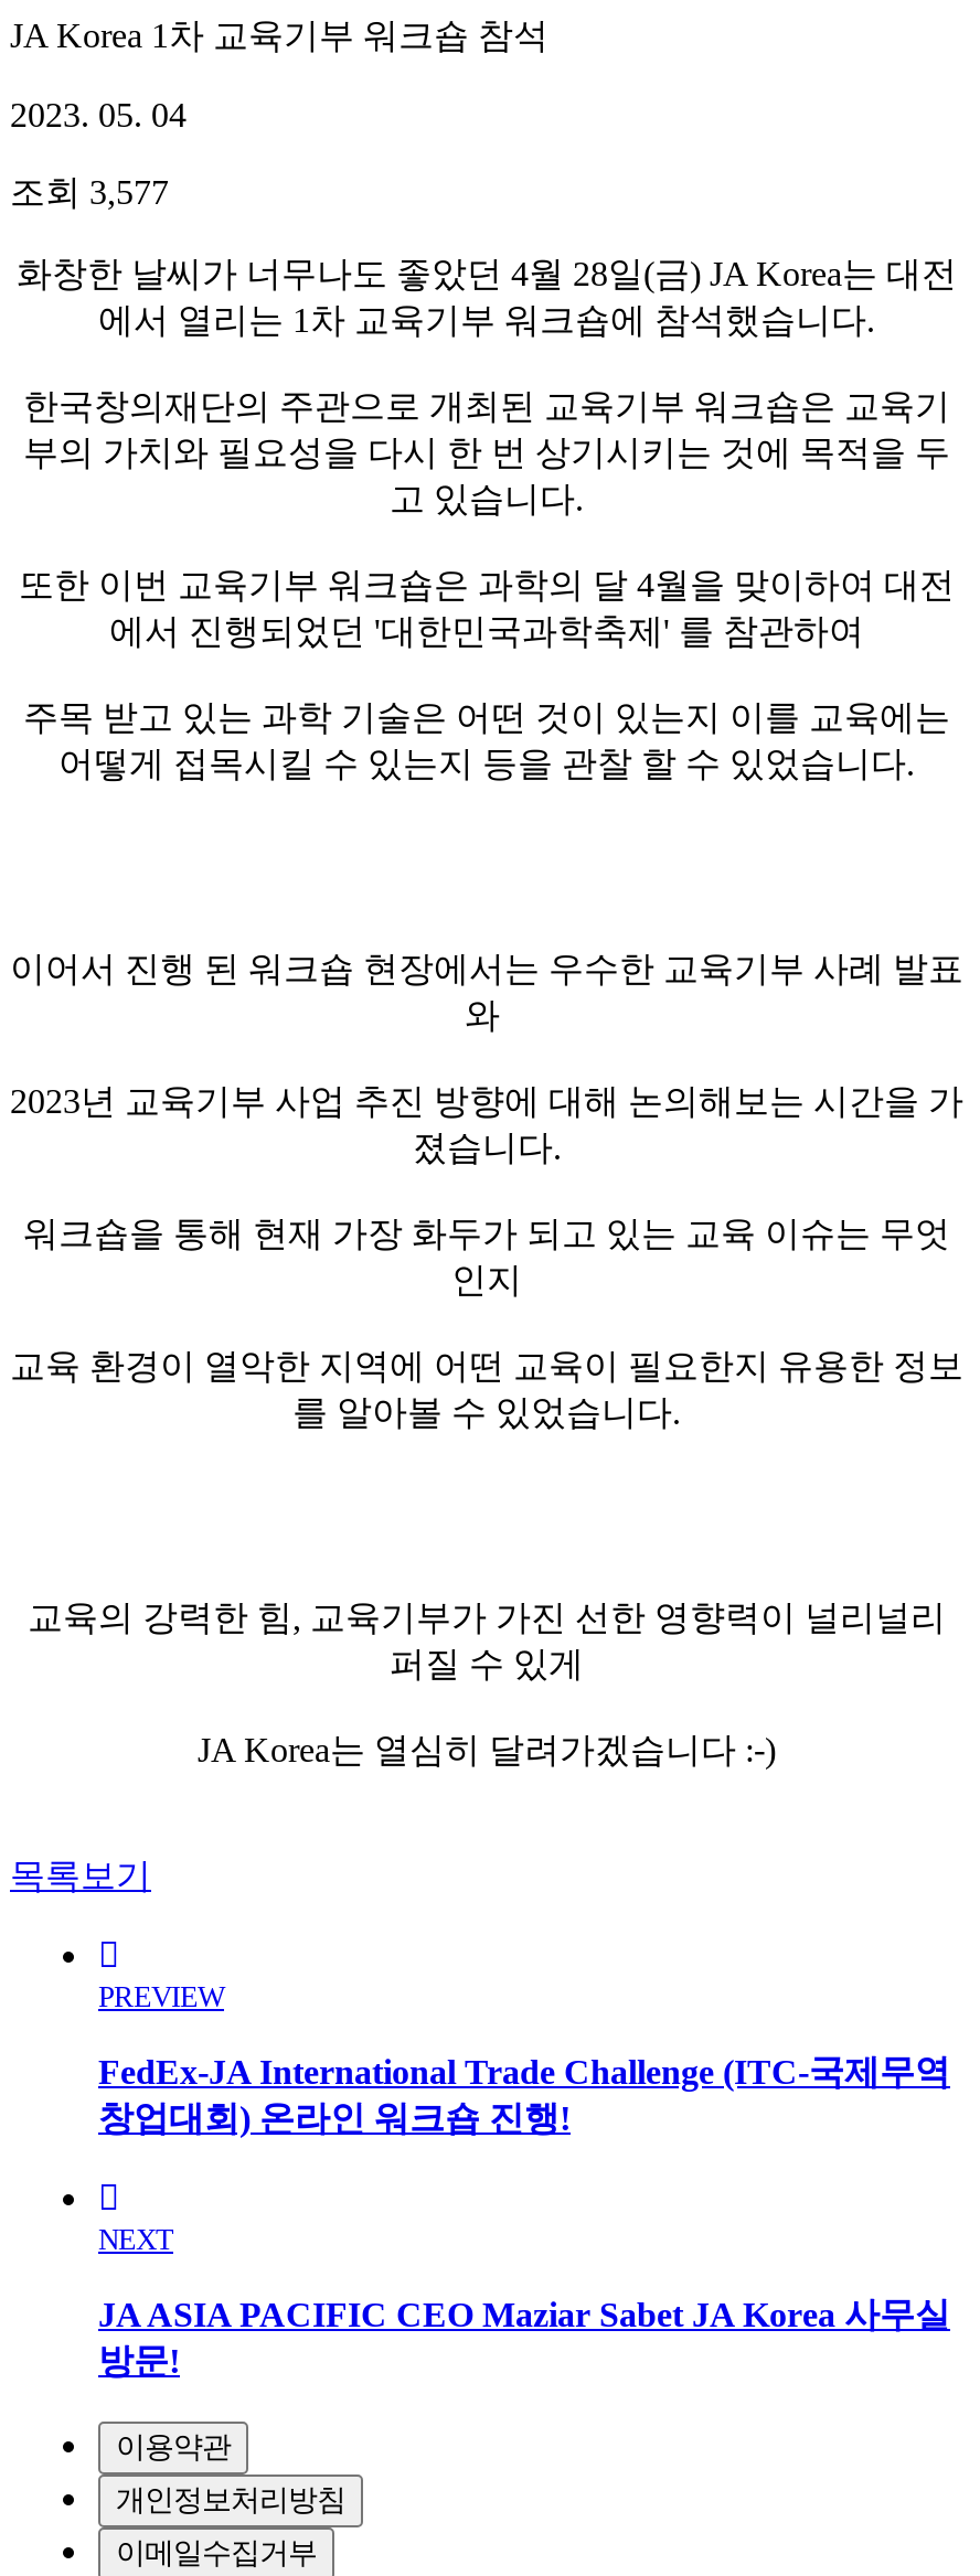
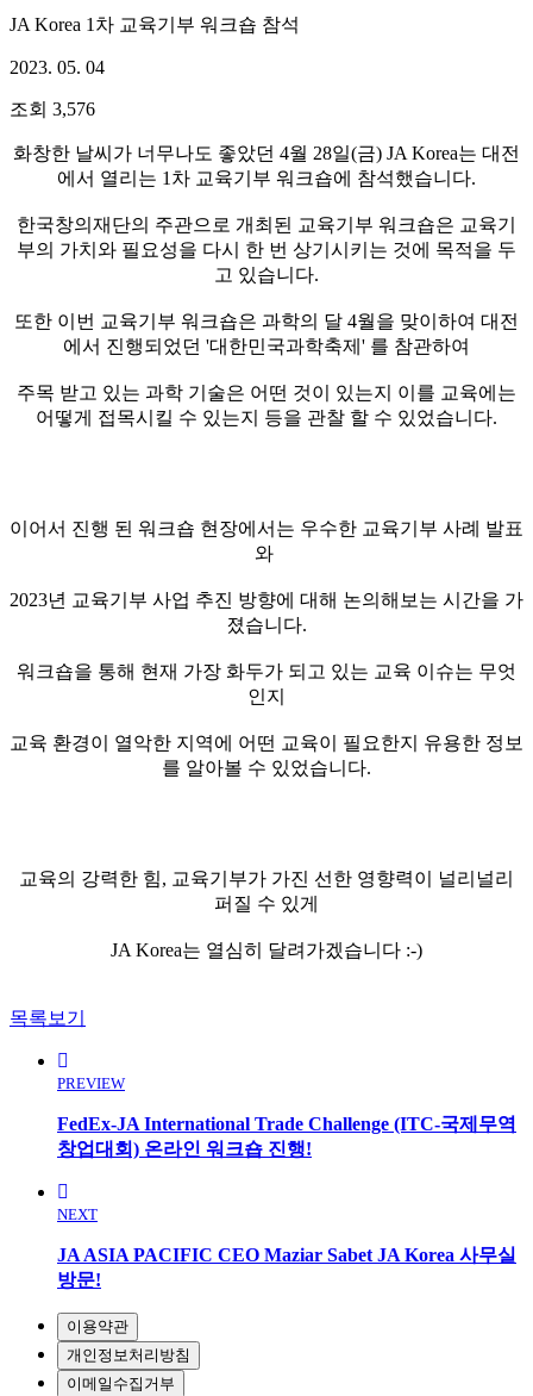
[10,173,169,210] 조회 3,577 -> [10,99,95,119] 조회 3,576

